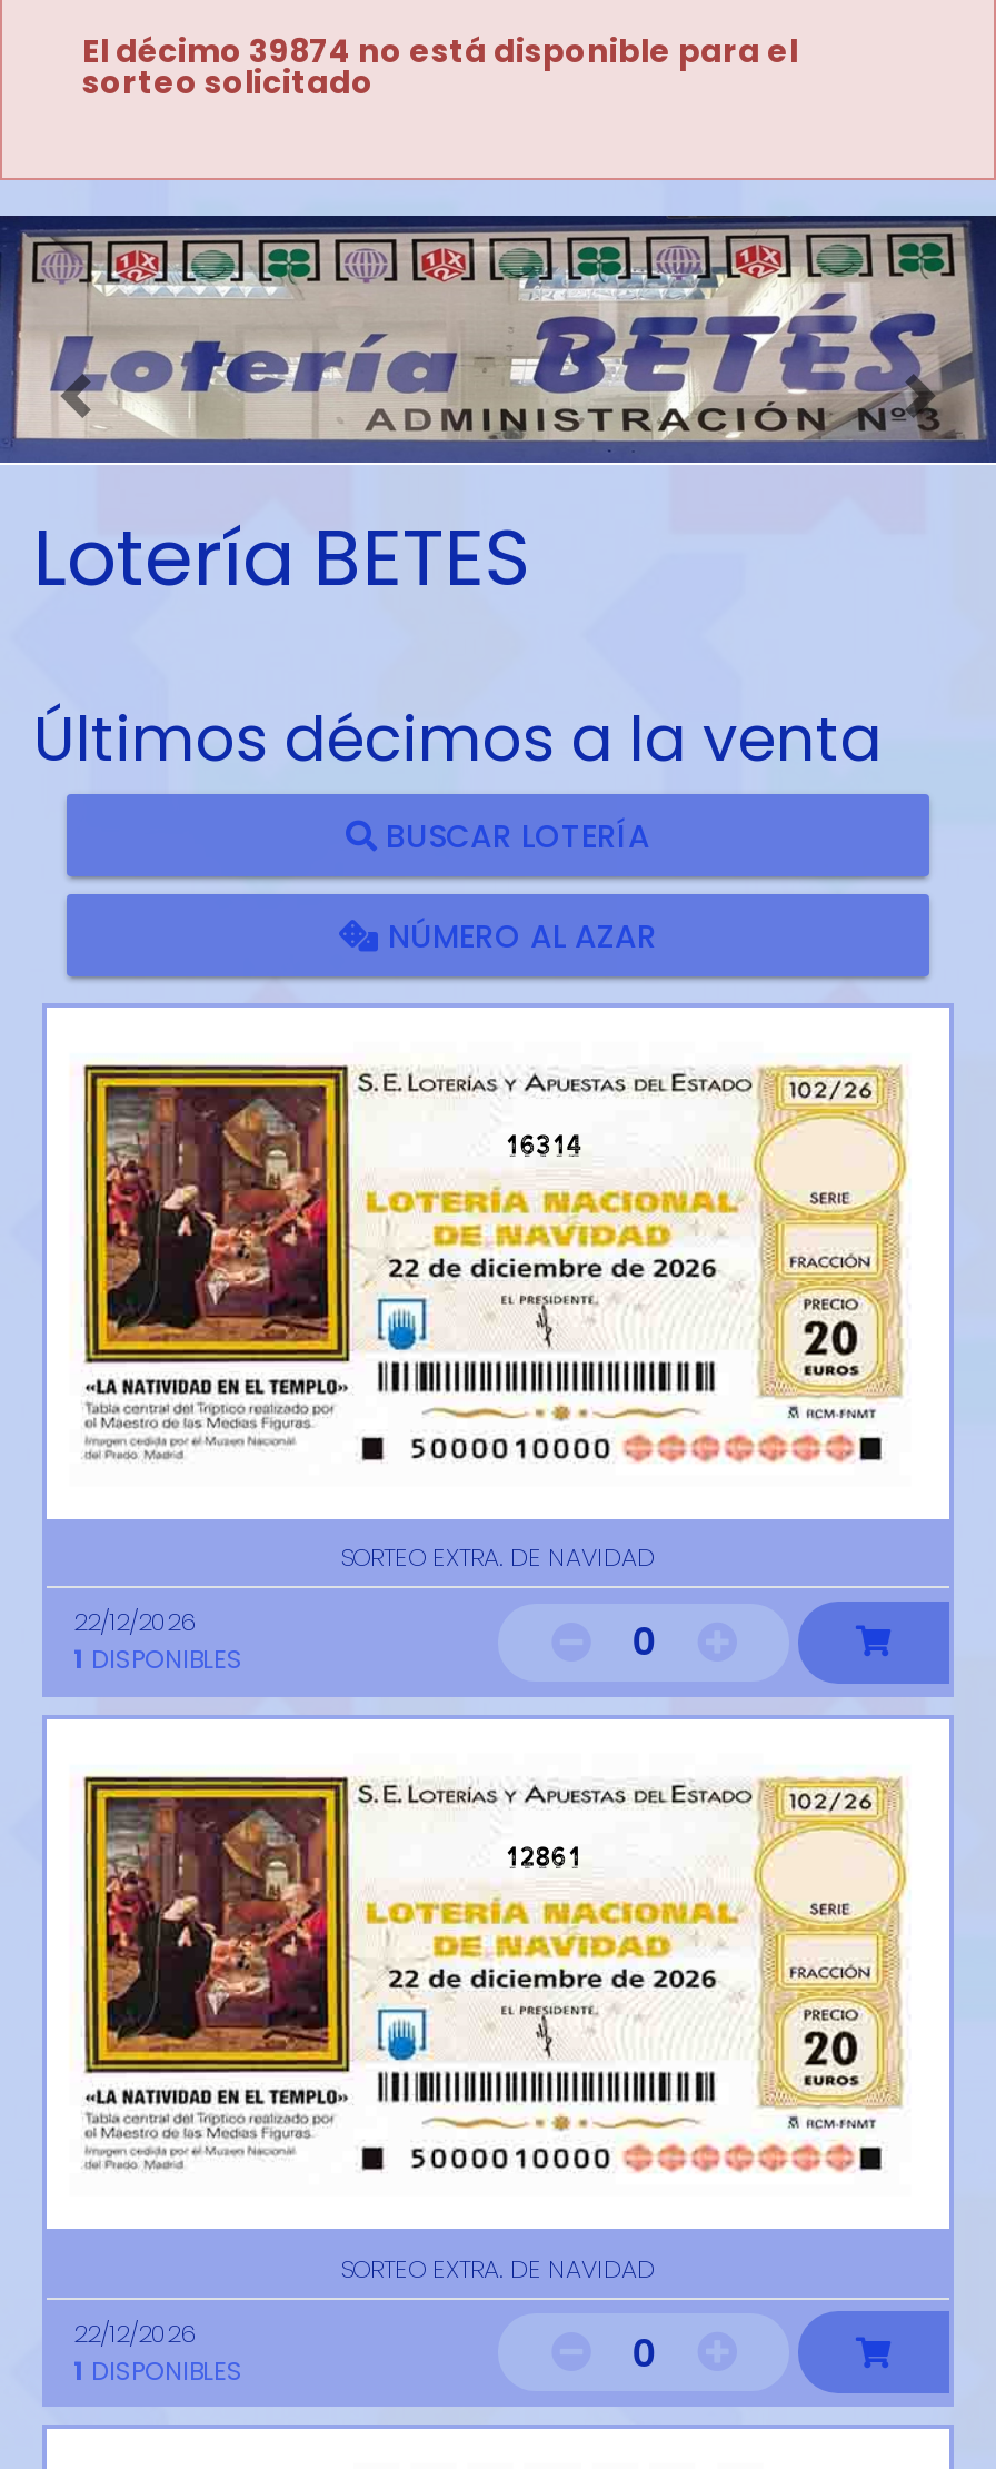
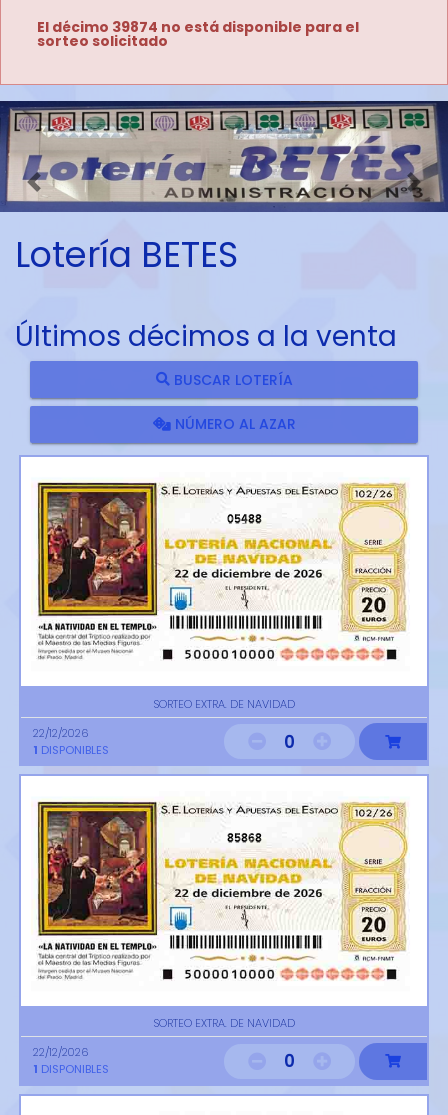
[504,1128,582,1164] 16314 -> [227,511,262,527] 05488
[504,1839,582,1874] 12861 -> [227,830,262,846] 85868

